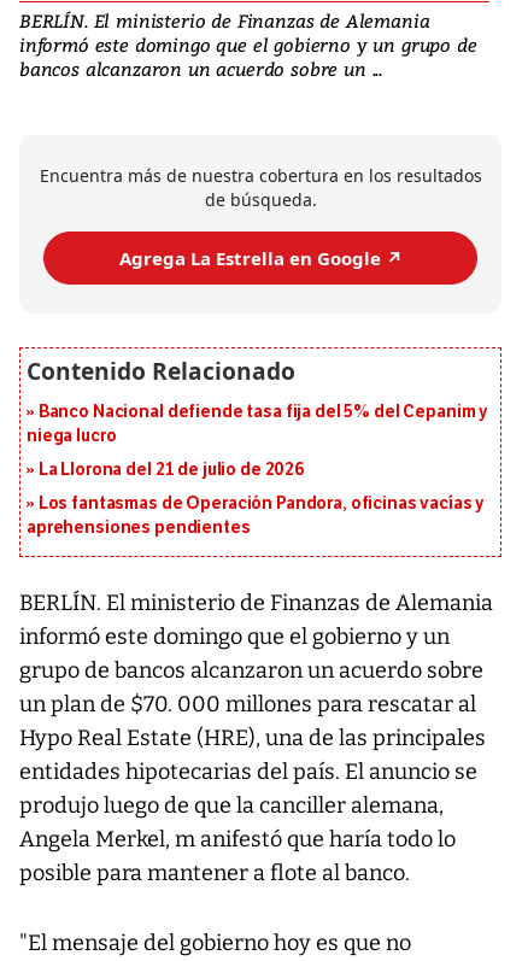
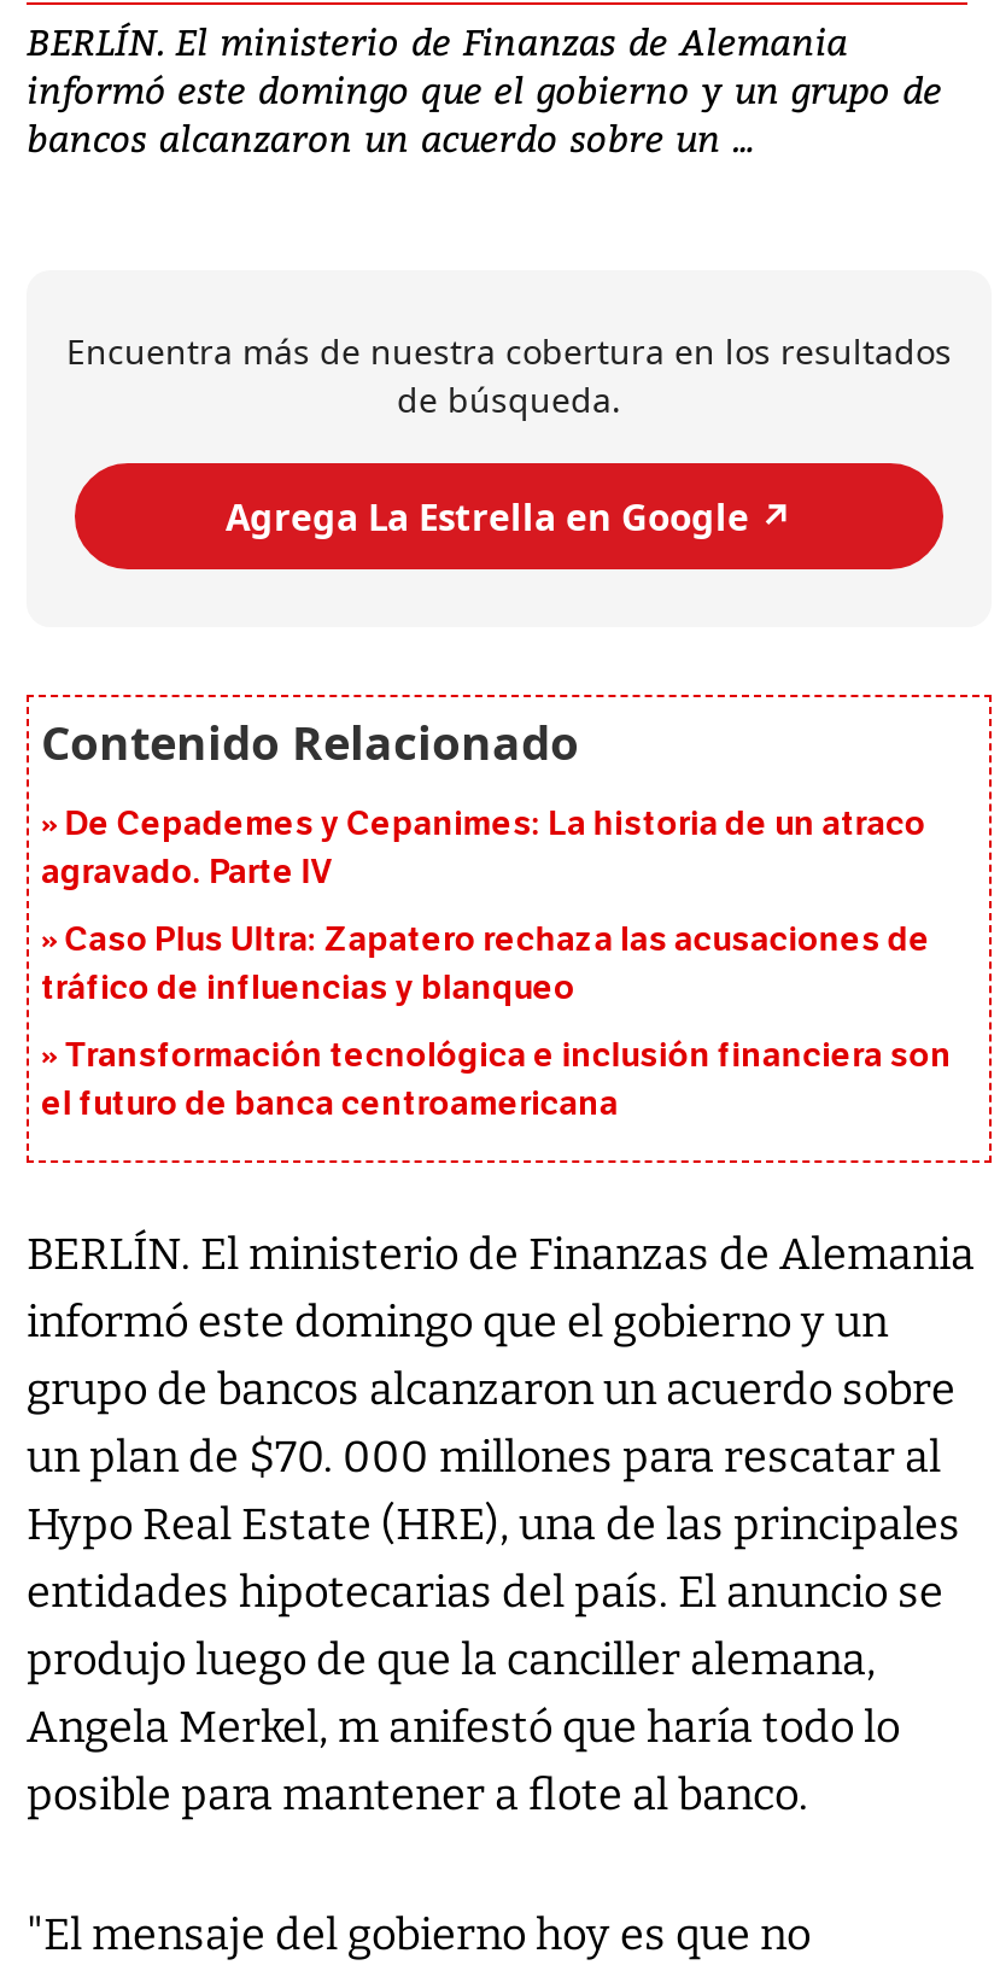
[27,402,488,447] Banco Nacional defiende tasa fija del 5% del Cepanim y | niega lucro -> [41,805,926,894] De Cepademes y Cepanimes: La historia de un atraco | agravado. Parte IV
[38,460,305,481] La Llorona del 21 de julio de 2026 -> [41,920,930,1010] Caso Plus Ultra: Zapatero rechaza las acusaciones de | tráfico de influencias y blanqueo
[27,494,485,538] Los fantasmas de Operación Pandora, oficinas vacías y | aprehensiones pendientes -> [41,1036,951,1125] Transformación tecnológica e inclusión financiera son | el futuro de banca centroamericana

